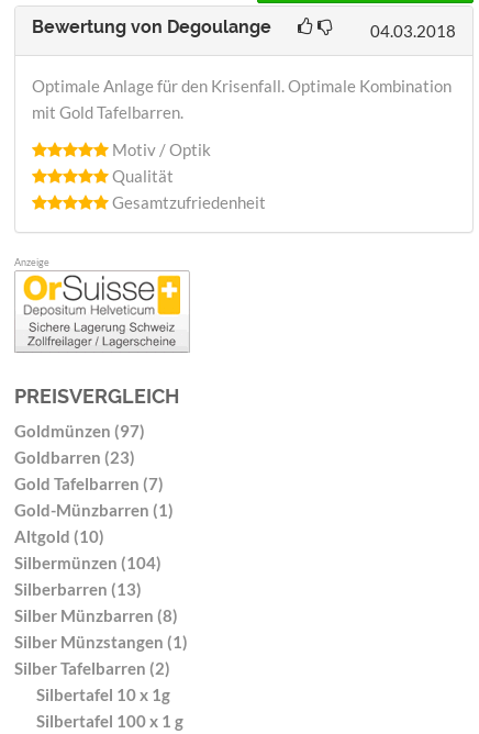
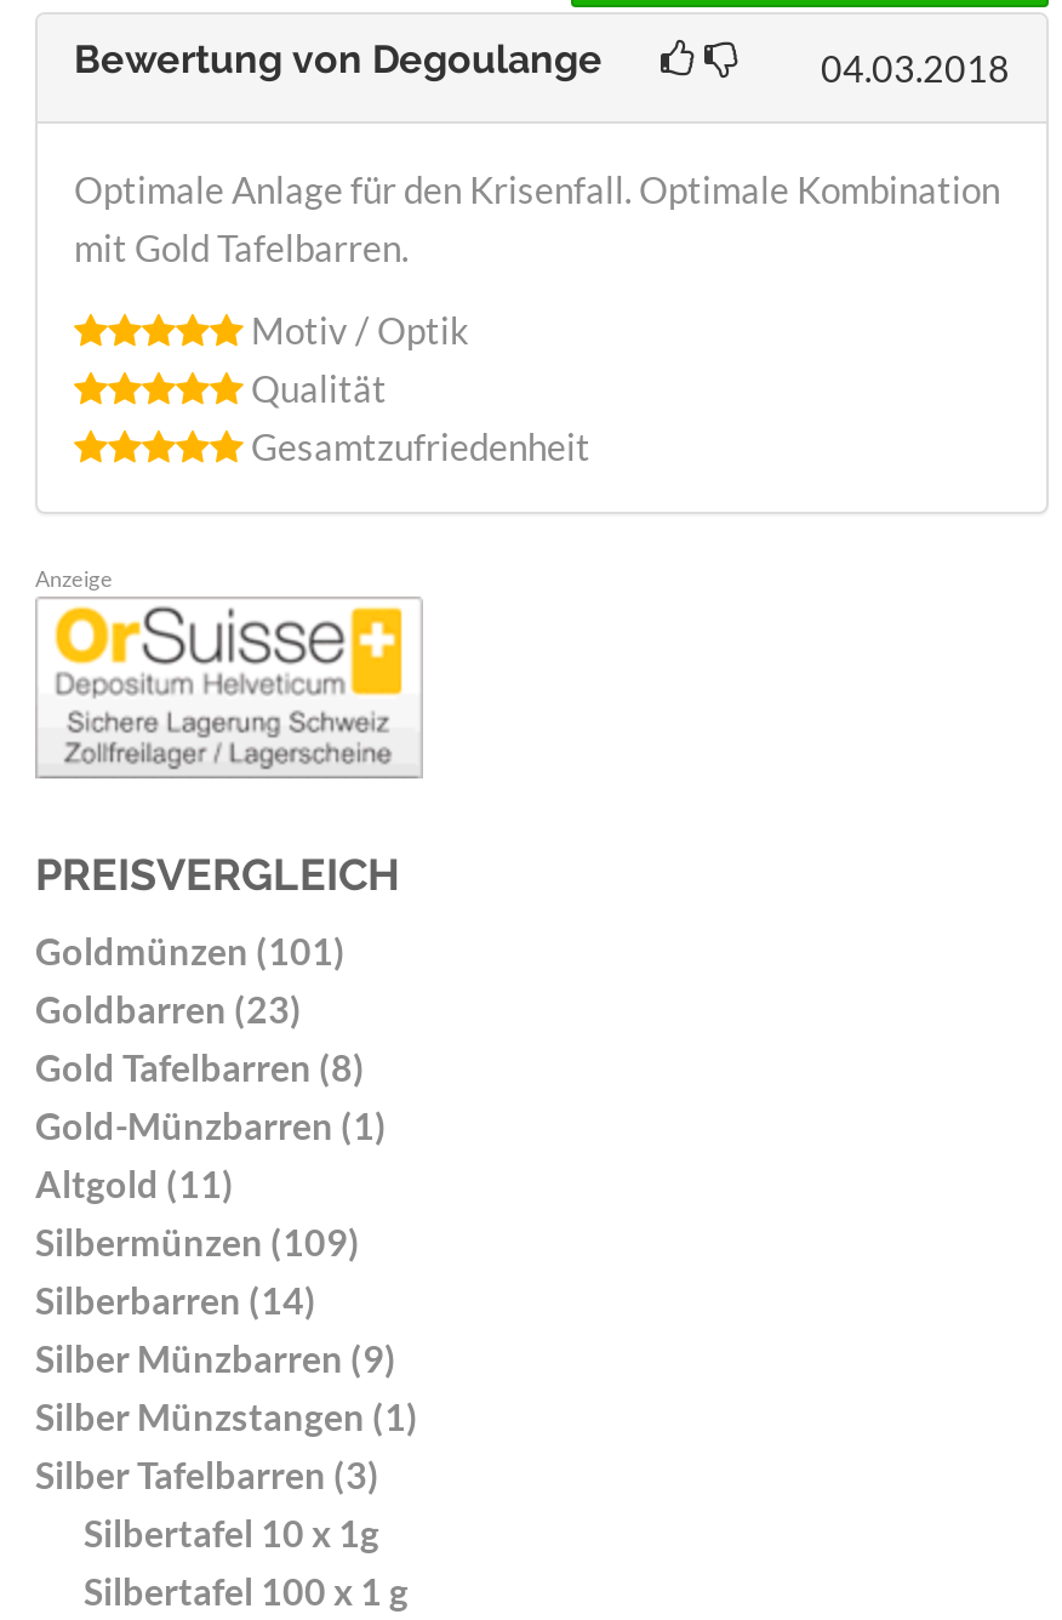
[14,420,145,440] Goldmünzen (97) -> [35,928,346,971] Goldmünzen (101)
[14,473,164,493] Gold Tafelbarren (7) -> [35,1044,365,1088] Gold Tafelbarren (8)
[14,526,104,546] Altgold (10) -> [35,1160,234,1204] Altgold (11)
[14,552,161,572] Silbermünzen (104) -> [35,1219,360,1262] Silbermünzen (109)
[14,579,142,598] Silberbarren (13) -> [35,1277,316,1320] Silberbarren (14)
[14,605,178,625] Silber Münzbarren (8) -> [35,1335,396,1379] Silber Münzbarren (9)
[14,658,170,677] Silber Tafelbarren (2) -> [35,1451,379,1495] Silber Tafelbarren (3)

